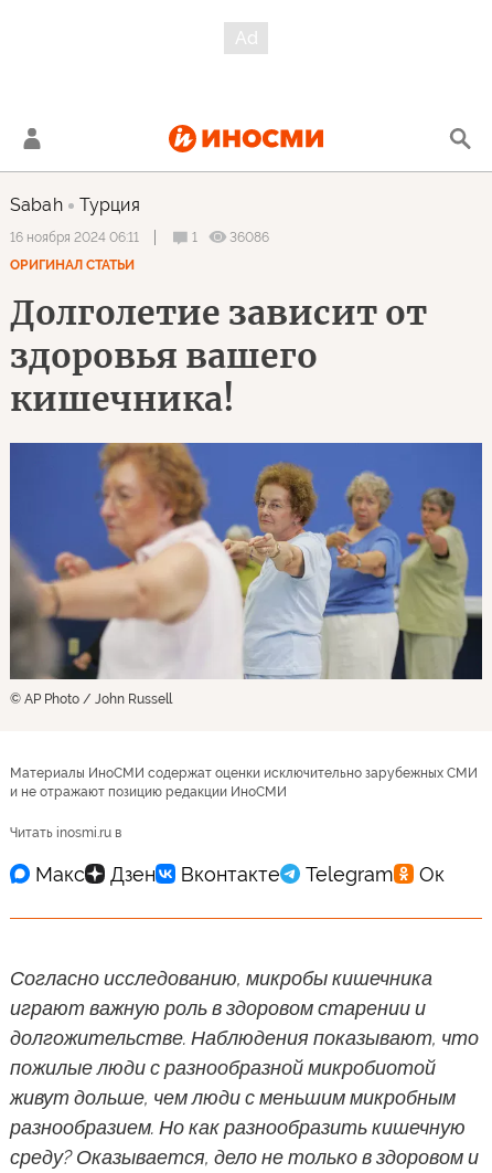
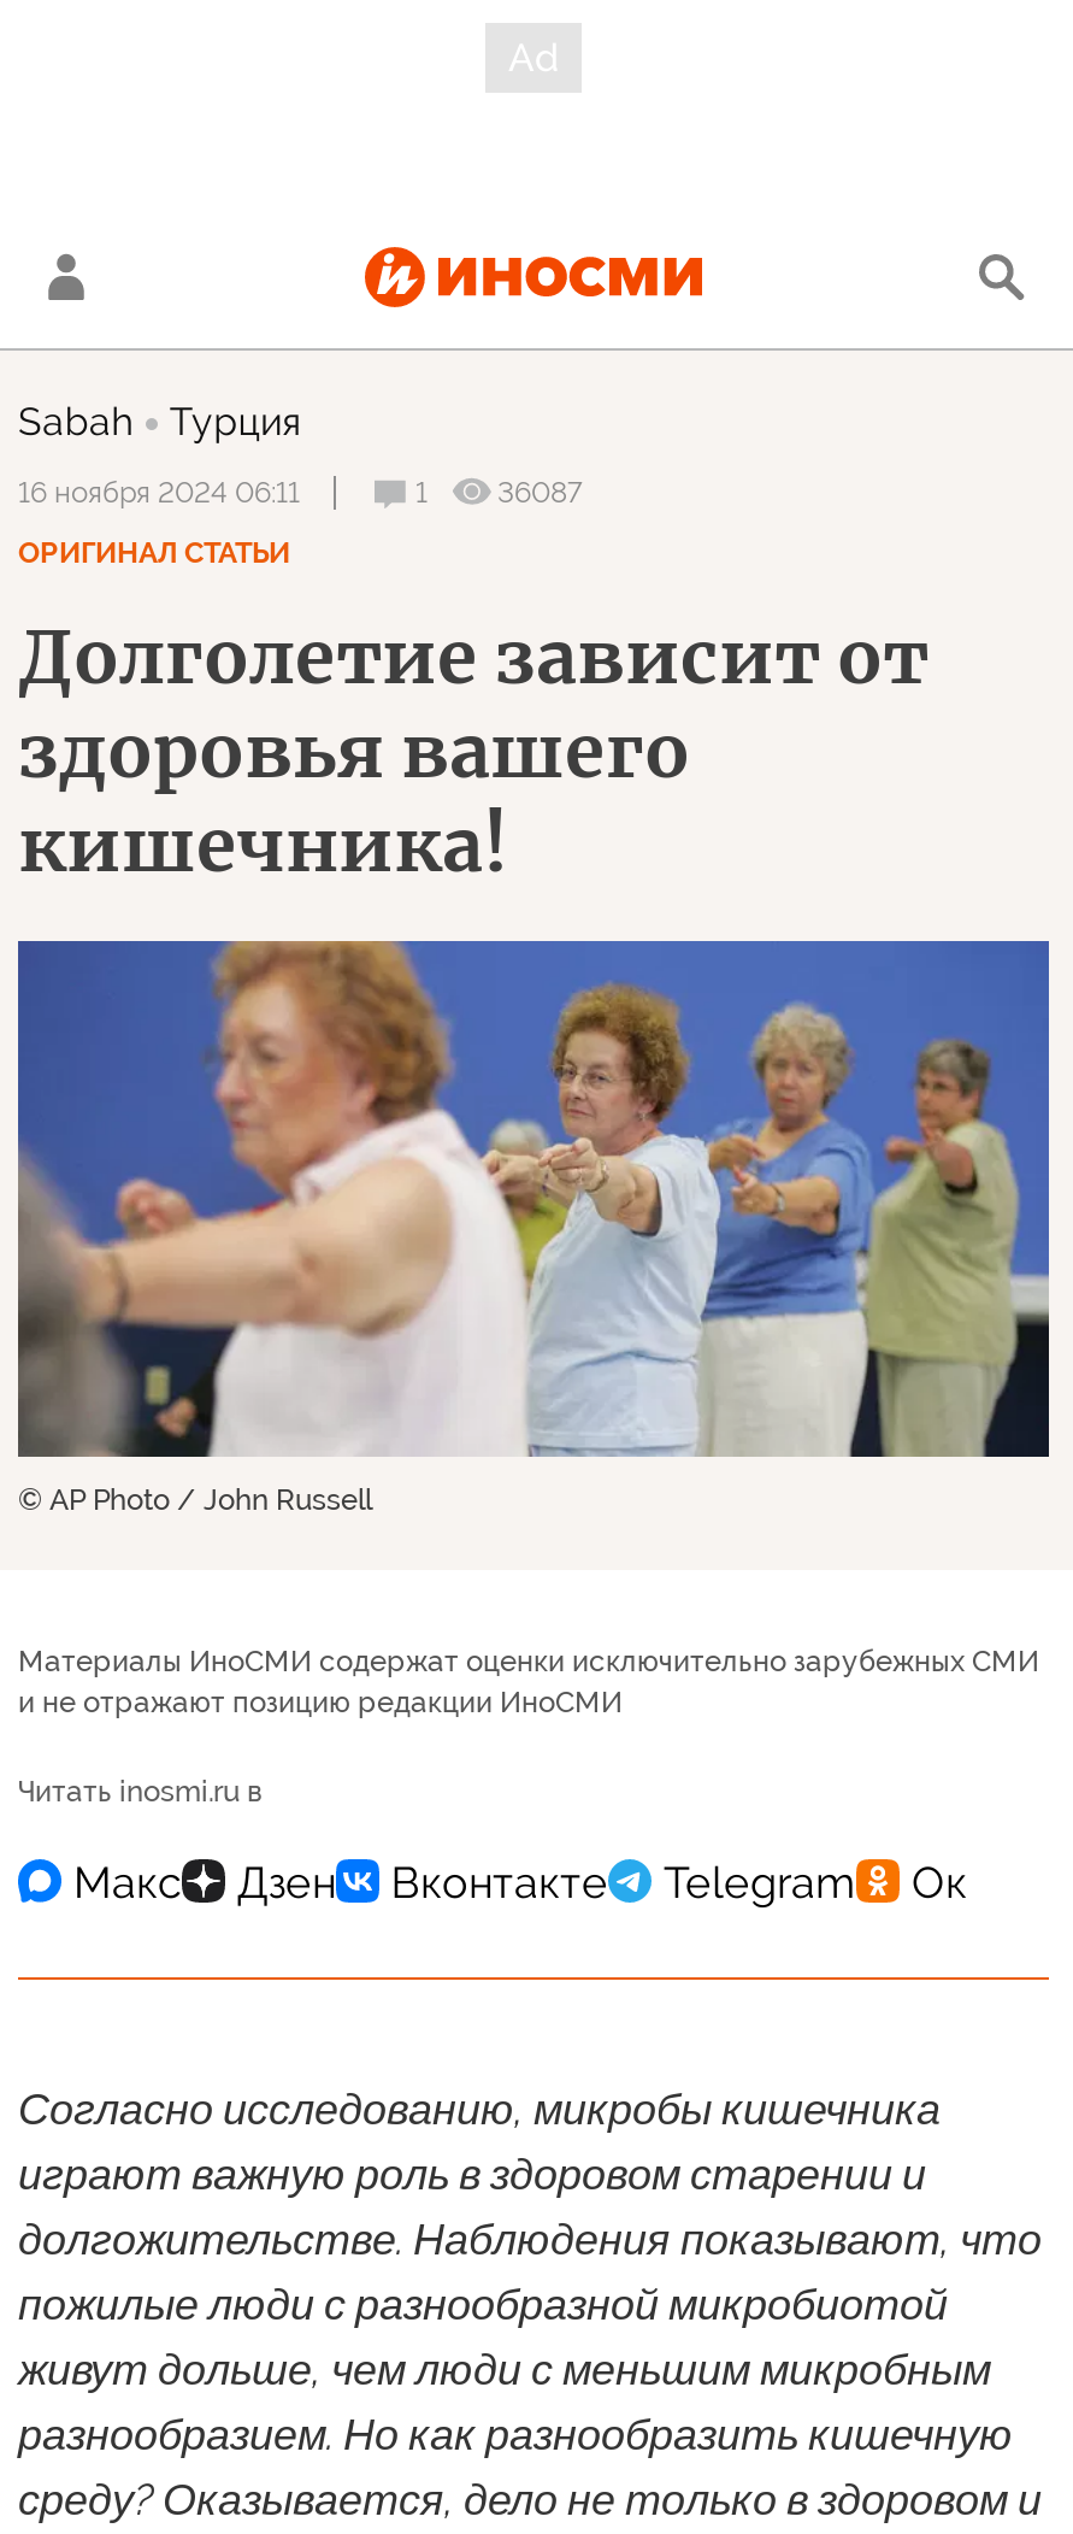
[229,229,269,245] 36086 -> [497,475,582,508] 36087

